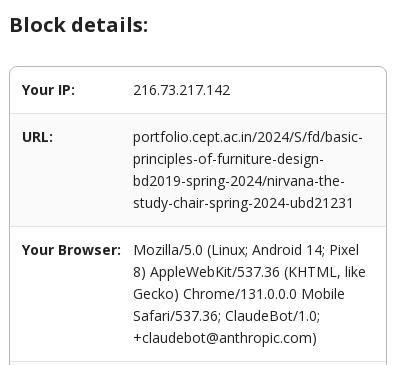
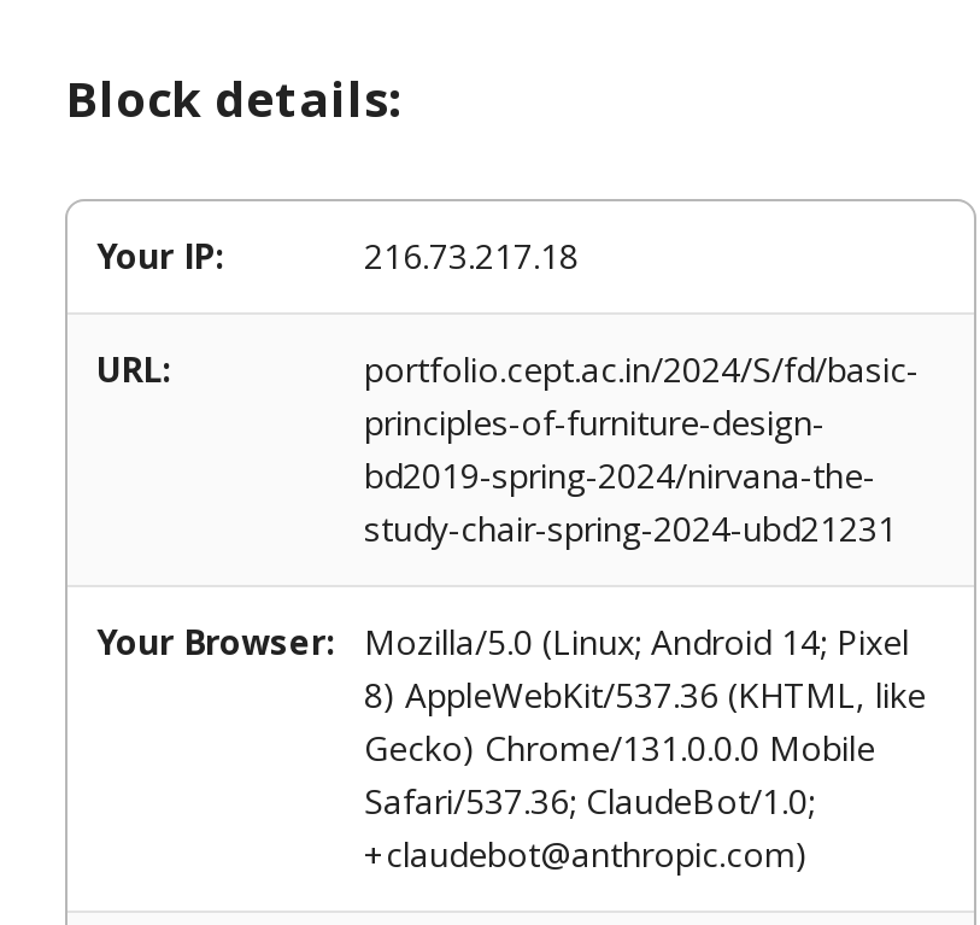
[133,80,230,99] 216.73.217.142 -> [364,233,579,279] 216.73.217.18

